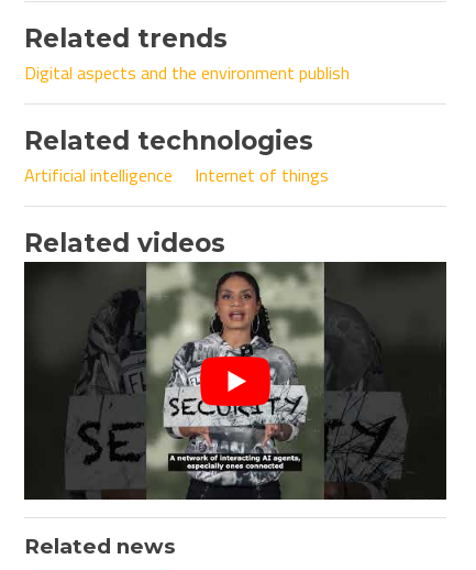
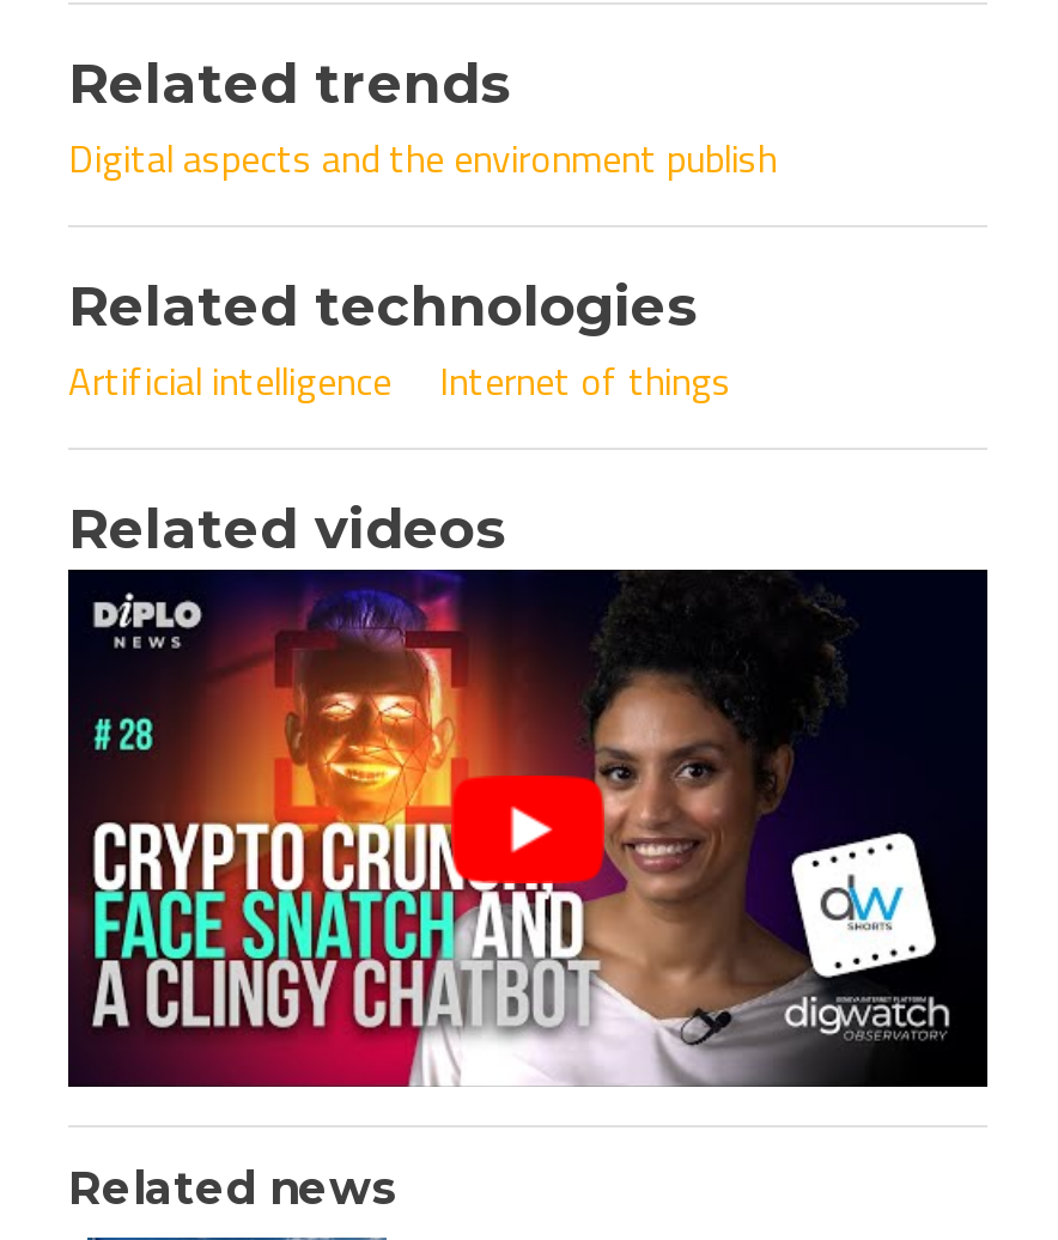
[24,261,446,501] [image] -> [68,567,987,1087] [image]

